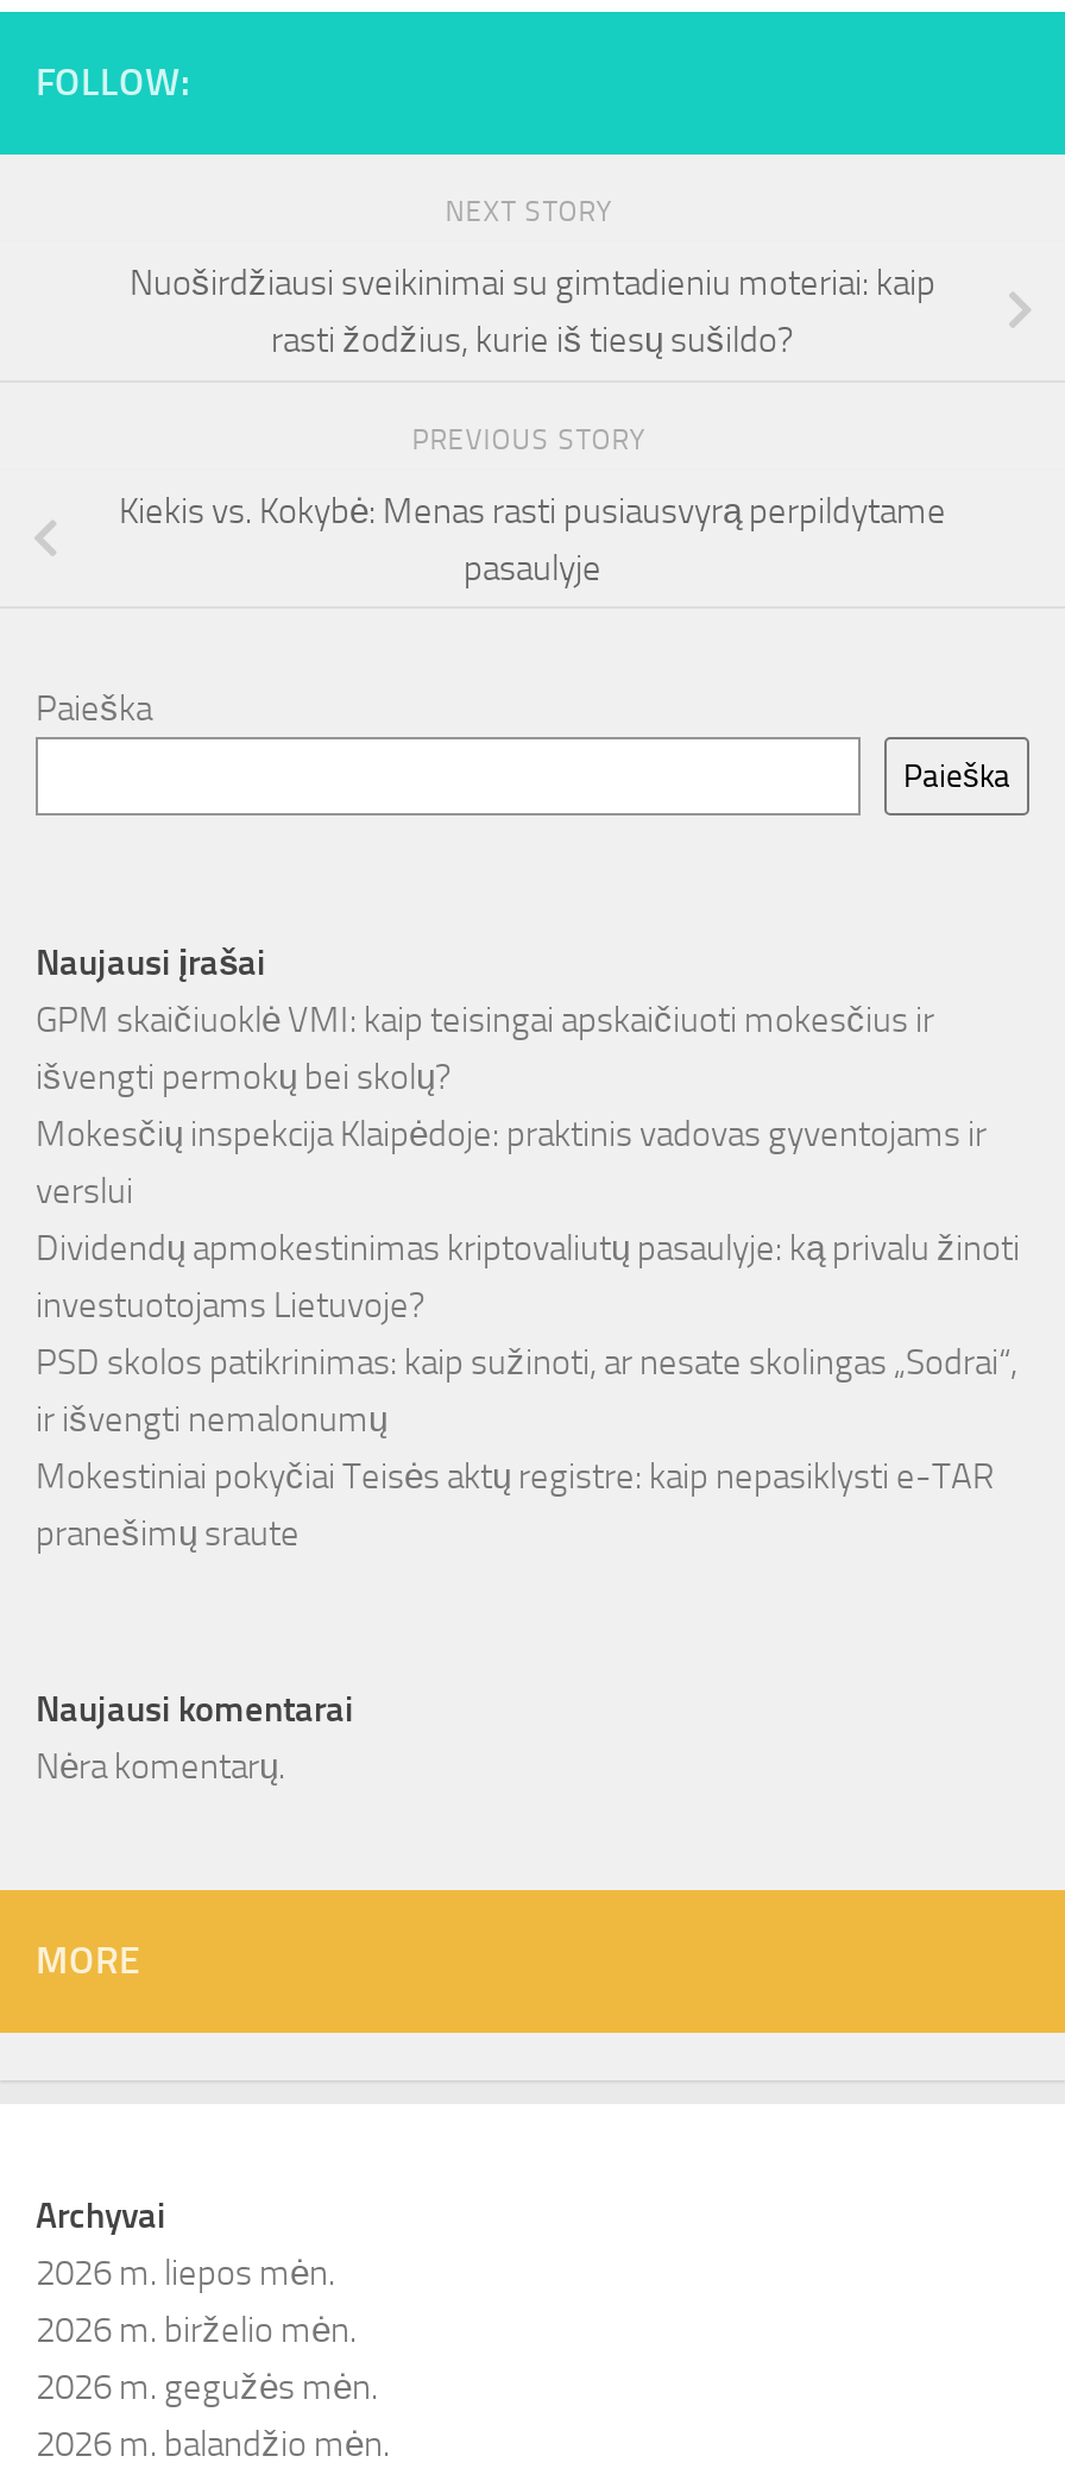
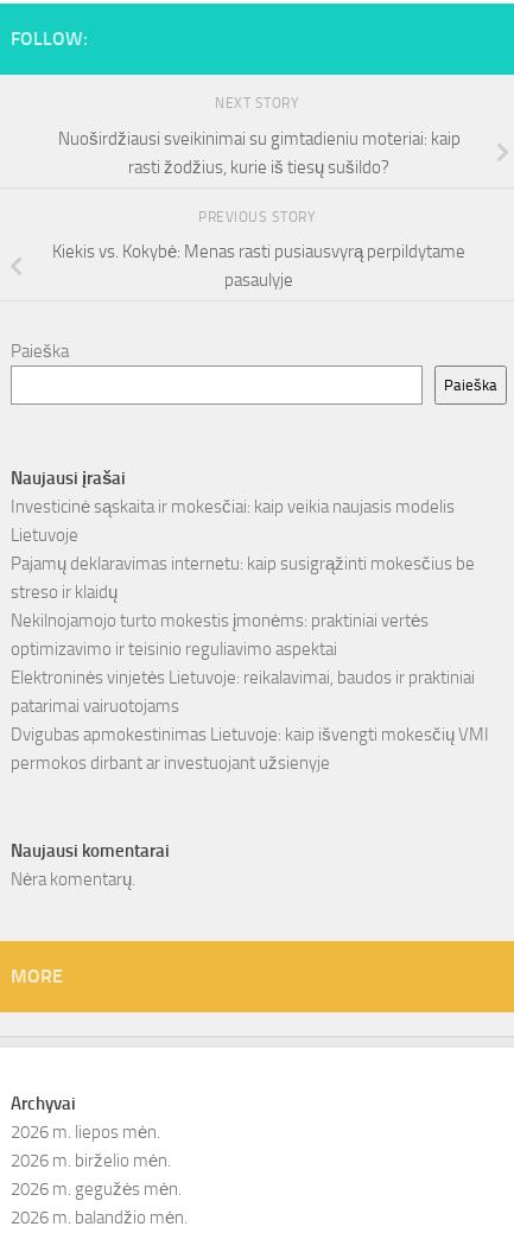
[36,1000,1020,1556] GPM skaičiuoklė VMI: kaip teisingai apskaičiuoti mokesčius ir | išvengti permokų bei skolų? | Mokesčių inspekcija Klaipėdoje: praktinis vadovas gyventojams ir | verslui | Dividendų apmokestinimas kriptovaliutų pasaulyje: ką privalu žinoti | investuotojams Lietuvoje? | PSD skolos patikrinimas: kaip sužinoti, ar nesate skolingas „Sodrai“, | ir išvengti nemalonumų | Mokestiniai pokyčiai Teisės aktų registre: kaip nepasiklysti e-TAR | pranešimų sraute -> [11,497,489,774] Investicinė sąskaita ir mokesčiai: kaip veikia naujasis modelis | Lietuvoje | Pajamų deklaravimas internetu: kaip susigrąžinti mokesčius be | streso ir klaidų | Nekilnojamojo turto mokestis įmonėms: praktiniai vertės | optimizavimo ir teisinio reguliavimo aspektai | Elektroninės vinjetės Lietuvoje: reikalavimai, baudos ir praktiniai | patarimai vairuotojams | Dvigubas apmokestinimas Lietuvoje: kaip išvengti mokesčių VMI | permokos dirbant ar investuojant užsienyje

